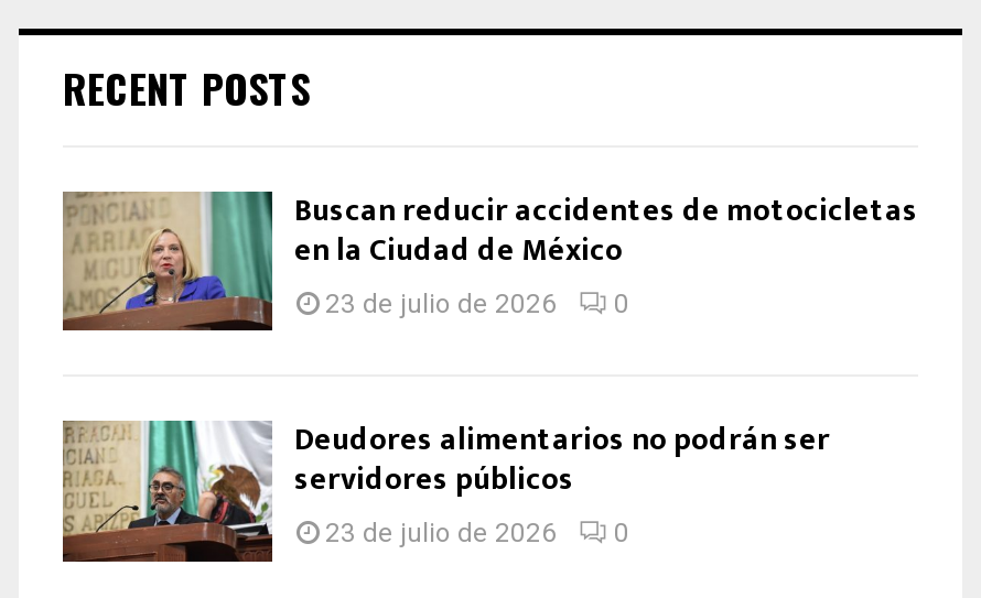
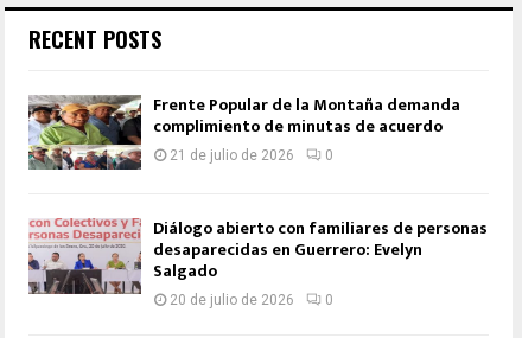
[61,185,918,333] [image] | Buscan reducir accidentes de motocicletas | en la Ciudad de México | 23 de julio de 2026 -> [28,91,460,171] [image] | Frente Popular de la Montaña demanda | complimiento de minutas de acuerdo | 21 de julio de 2026
[61,415,830,564] [image] | Deudores alimentarios no podrán ser | servidores públicos | 23 de julio de 2026 -> [28,215,488,315] [image] | Diálogo abierto con familiares de personas | desaparecidas en Guerrero: Evelyn | Salgado | 20 de julio de 2026

